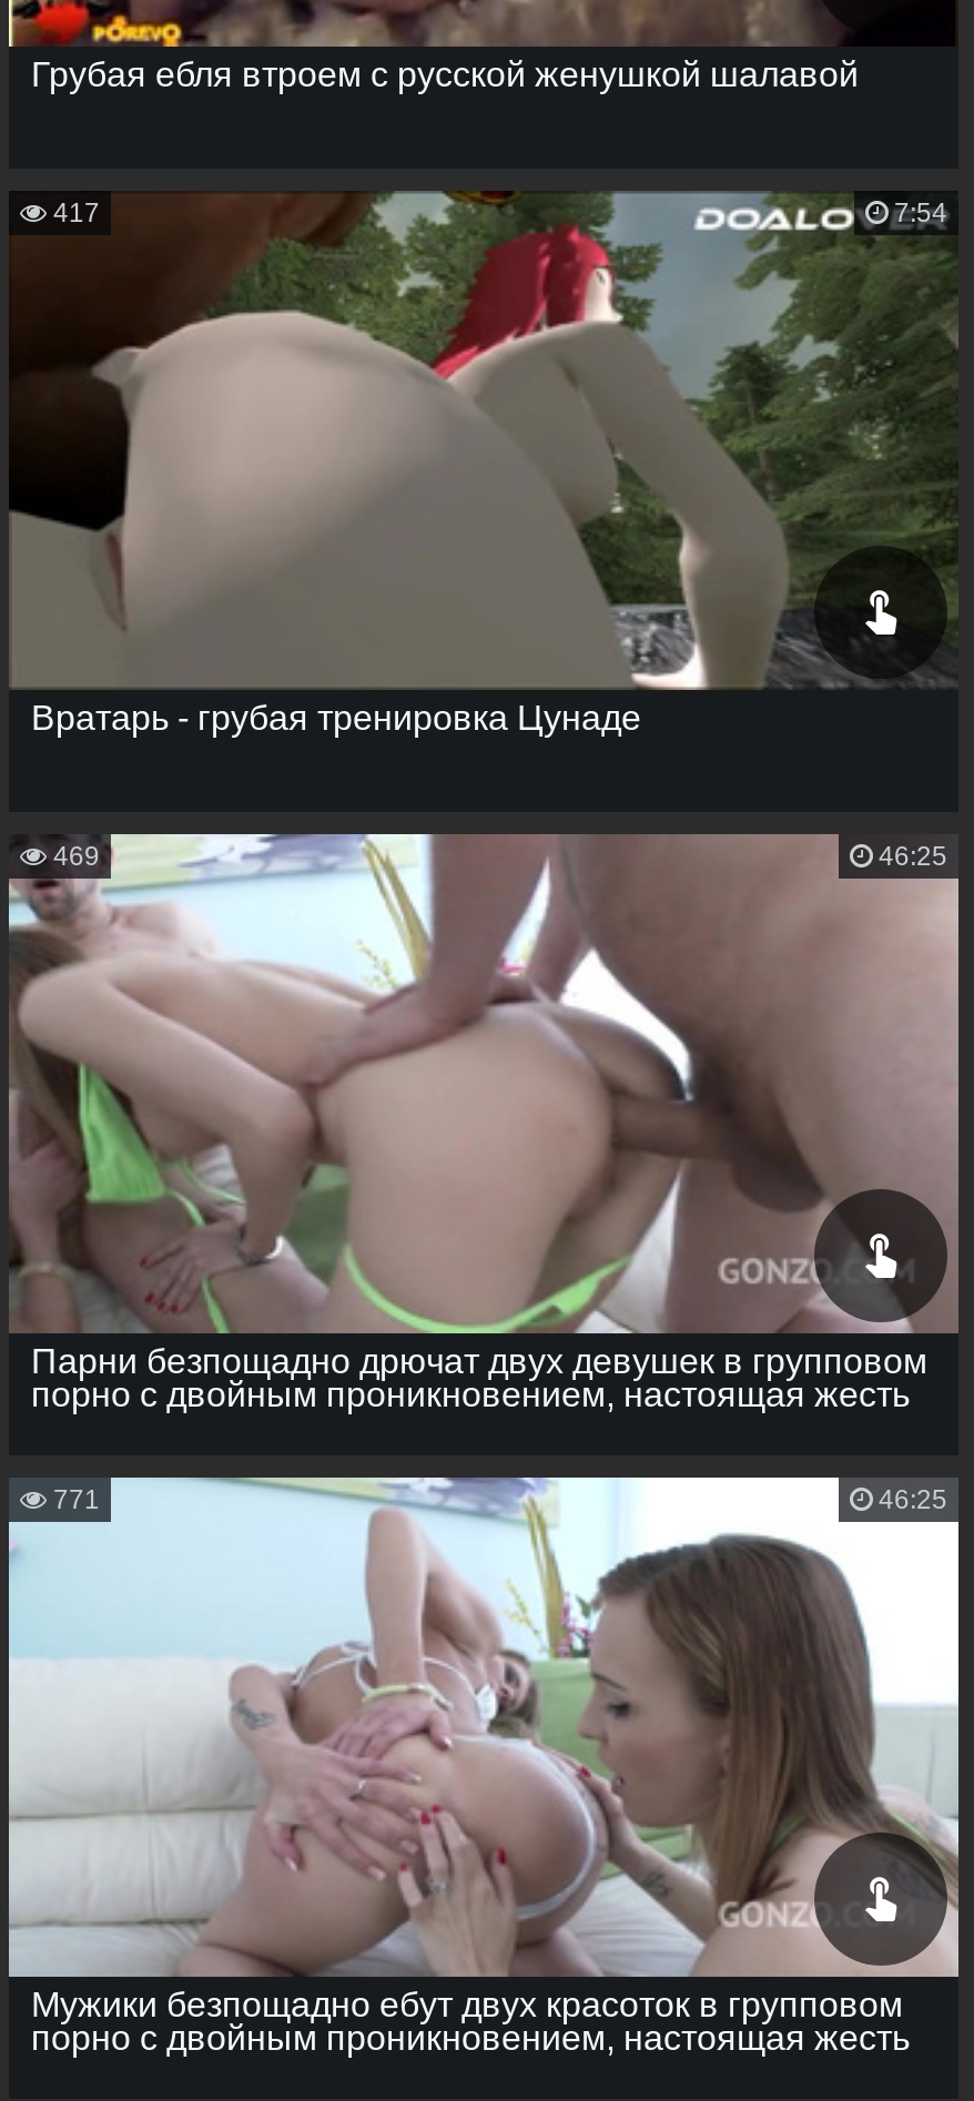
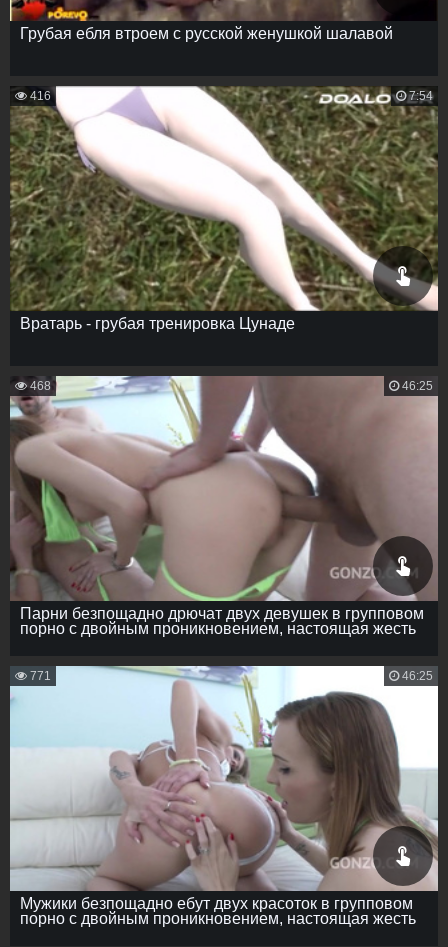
[9,191,958,690] [image] | 417 -> [10,85,439,311] [image] | 416
[47,842,100,873] 469 -> [27,379,51,393] 468

